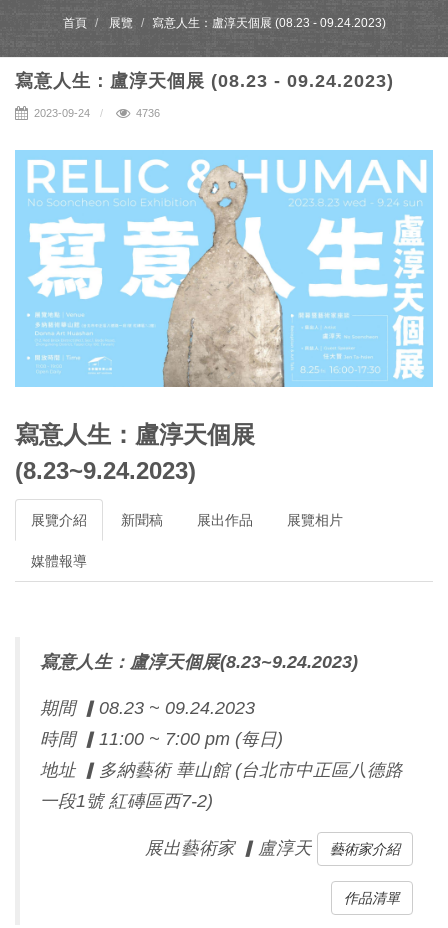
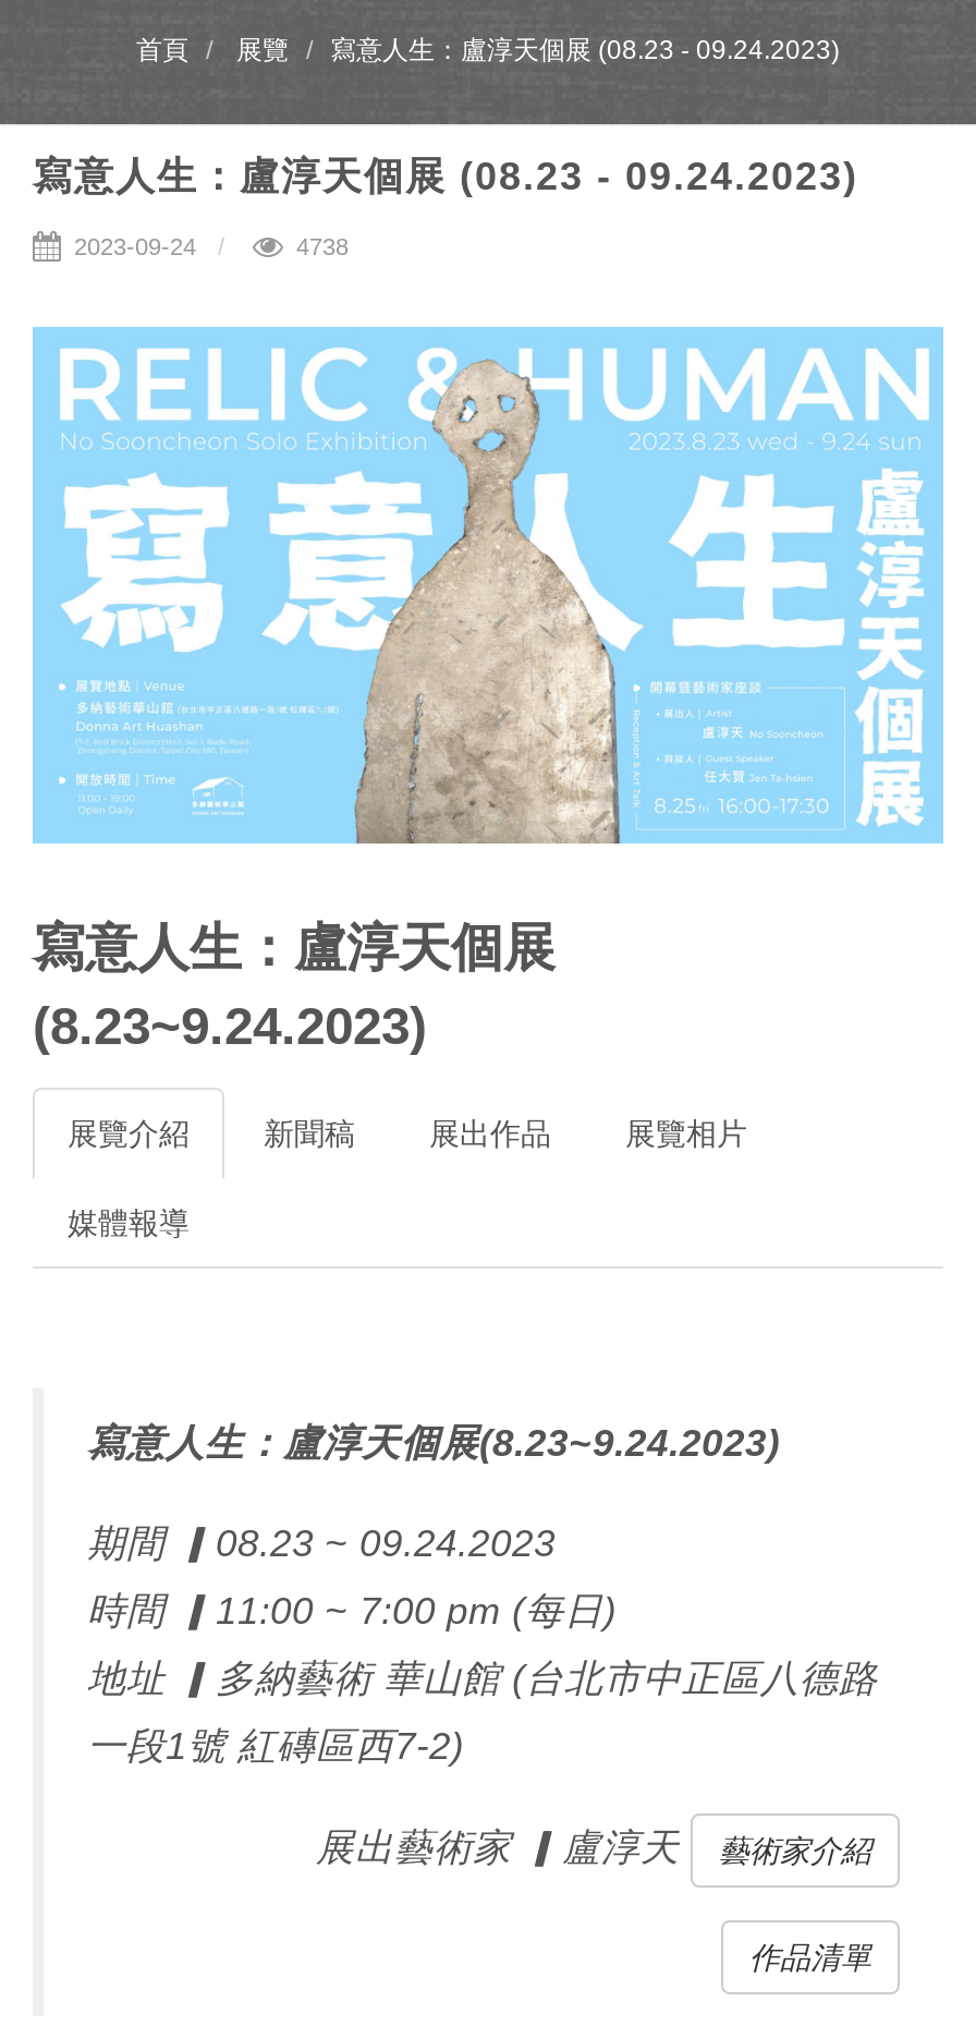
[133,107,160,119] 4736 -> [290,233,349,259] 4738

